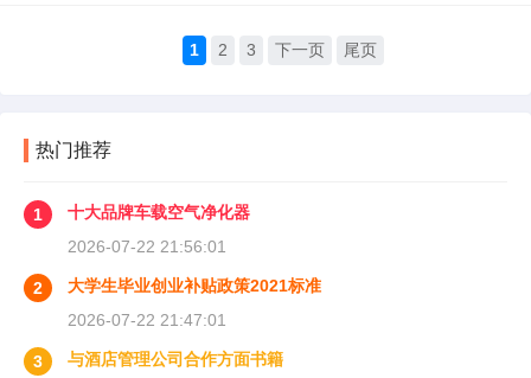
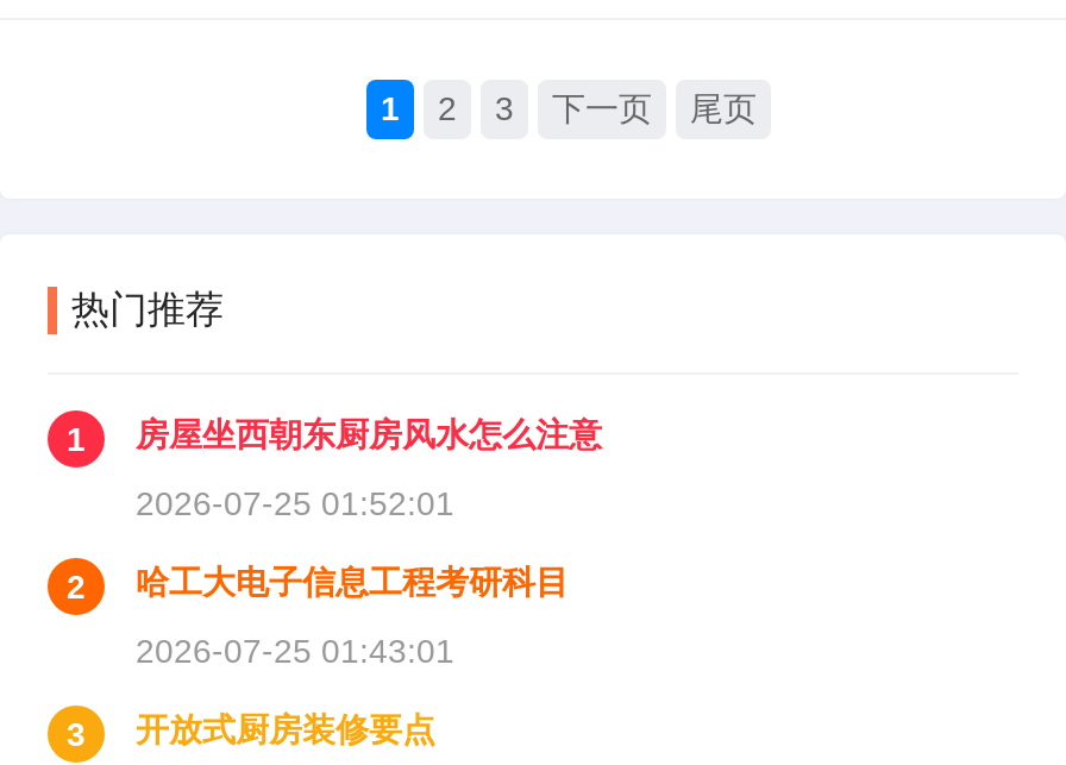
[68,203,250,222] 十大品牌车载空气净化器 -> [136,415,602,453] 房屋坐西朝东厨房风水怎么注意
[68,237,226,256] 2026-07-22 21:56:01 -> [136,484,454,522] 2026-07-25 01:52:01
[68,276,321,295] 大学生毕业创业补贴政策2021标准 -> [136,563,569,601] 哈工大电子信息工程考研科目
[68,310,226,329] 2026-07-22 21:47:01 -> [136,632,454,670] 2026-07-25 01:43:01
[68,350,283,369] 与酒店管理公司合作方面书籍 -> [136,710,435,748] 开放式厨房装修要点

